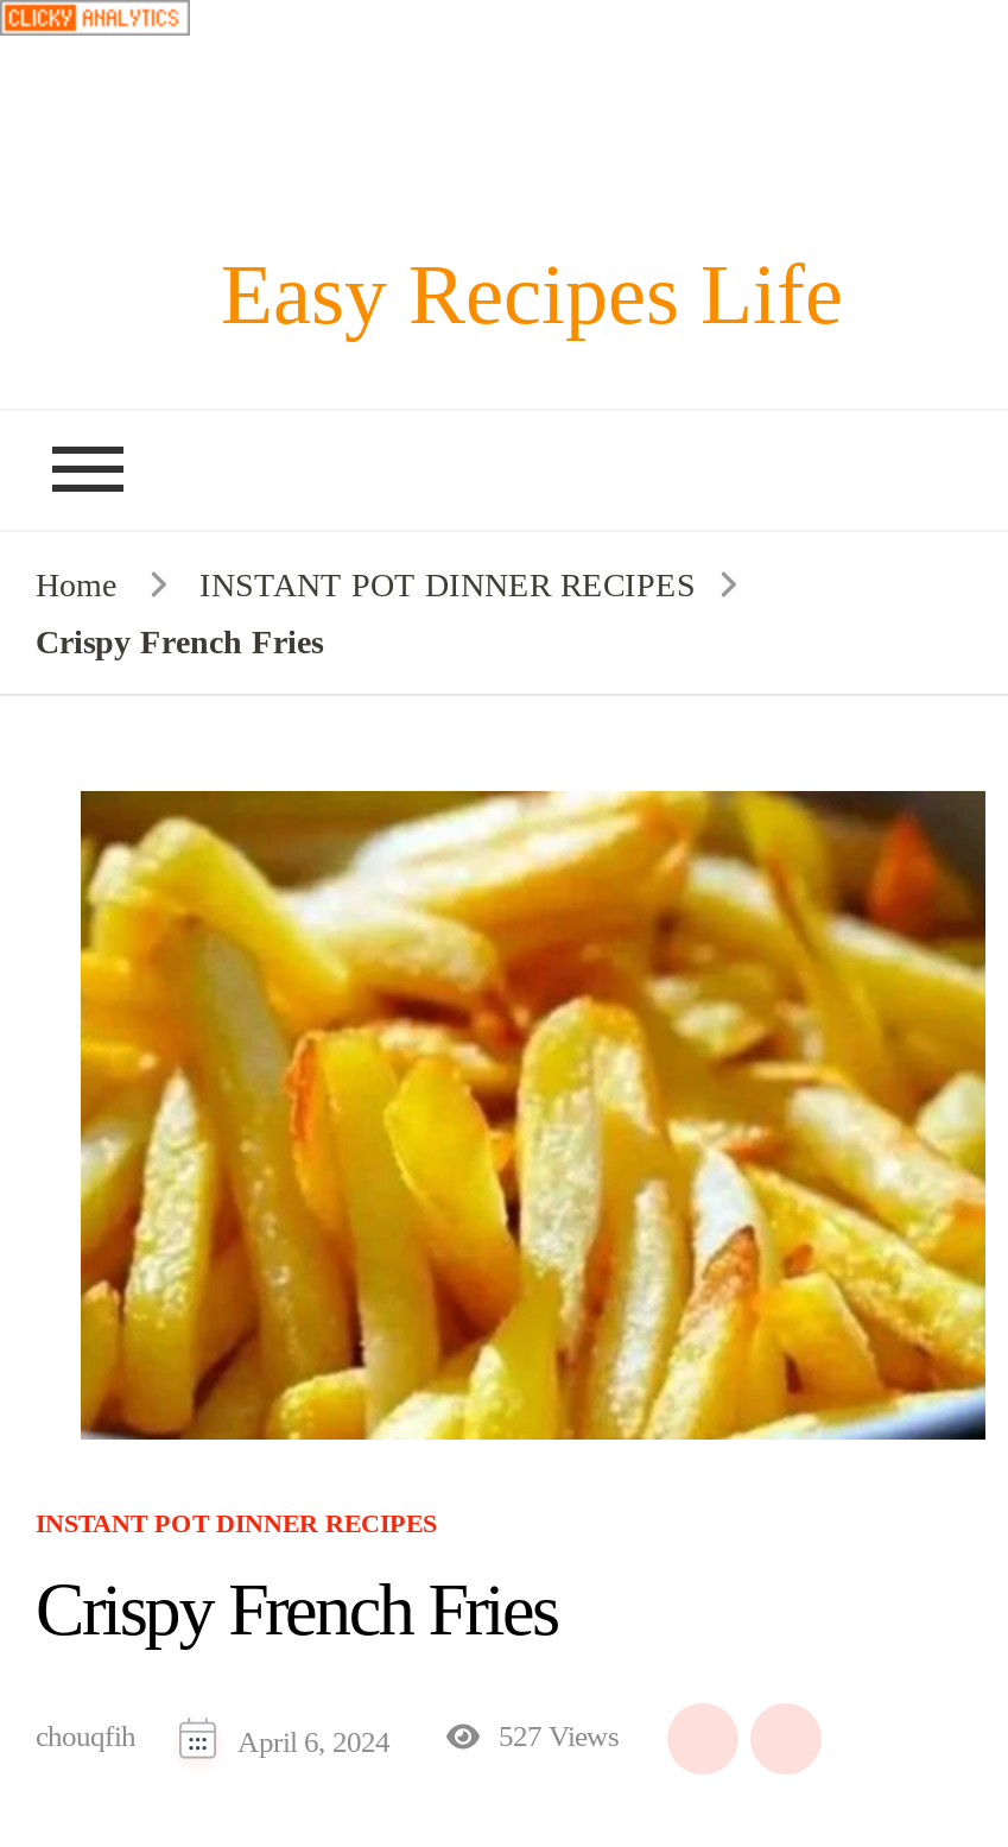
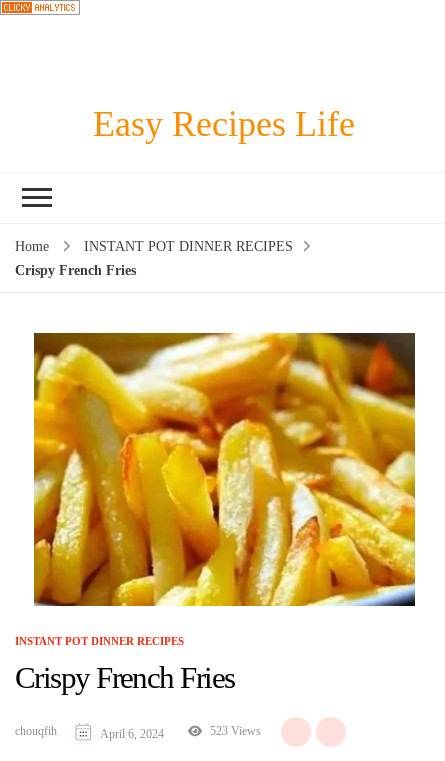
[492,1721,620,1754] 527 Views -> [207,724,261,738] 523 Views

